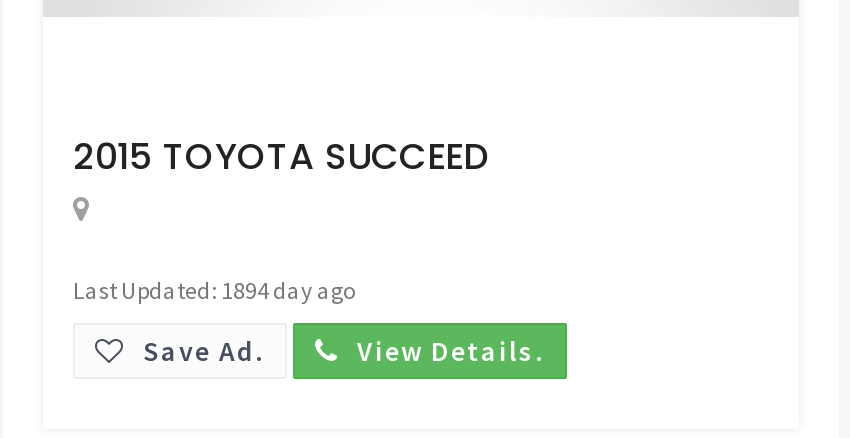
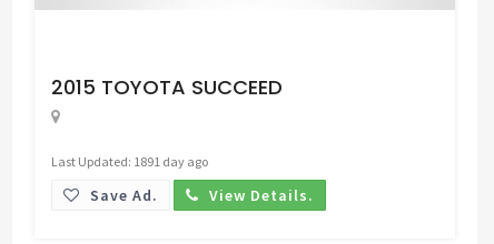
[73,274,355,304] Last Updated: 1894 day ago -> [51,153,208,169] Last Updated: 1891 day ago

